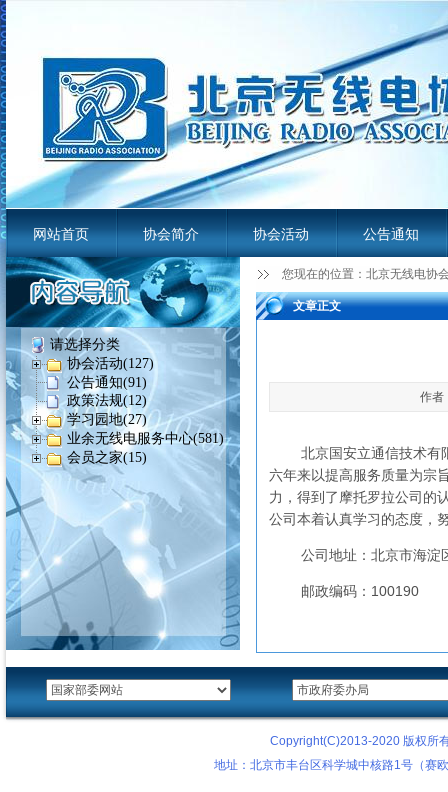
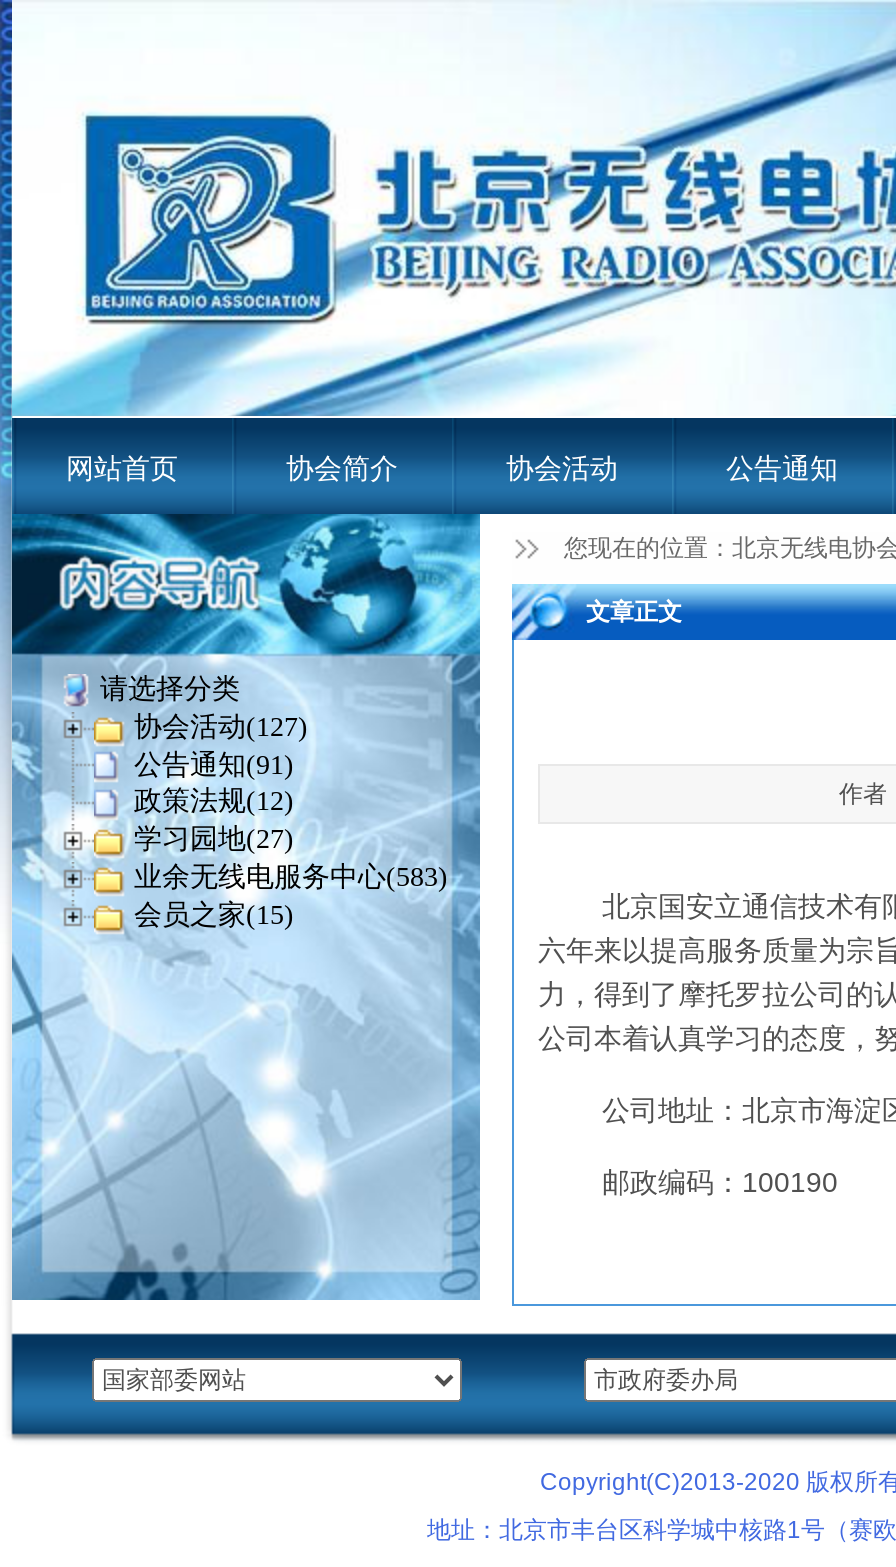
[67,431,224,446] 业余无线电服务中心(581) -> [134,862,448,892] 业余无线电服务中心(583)

